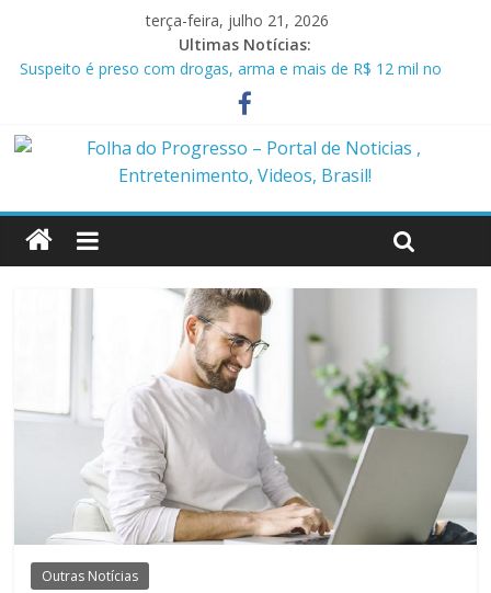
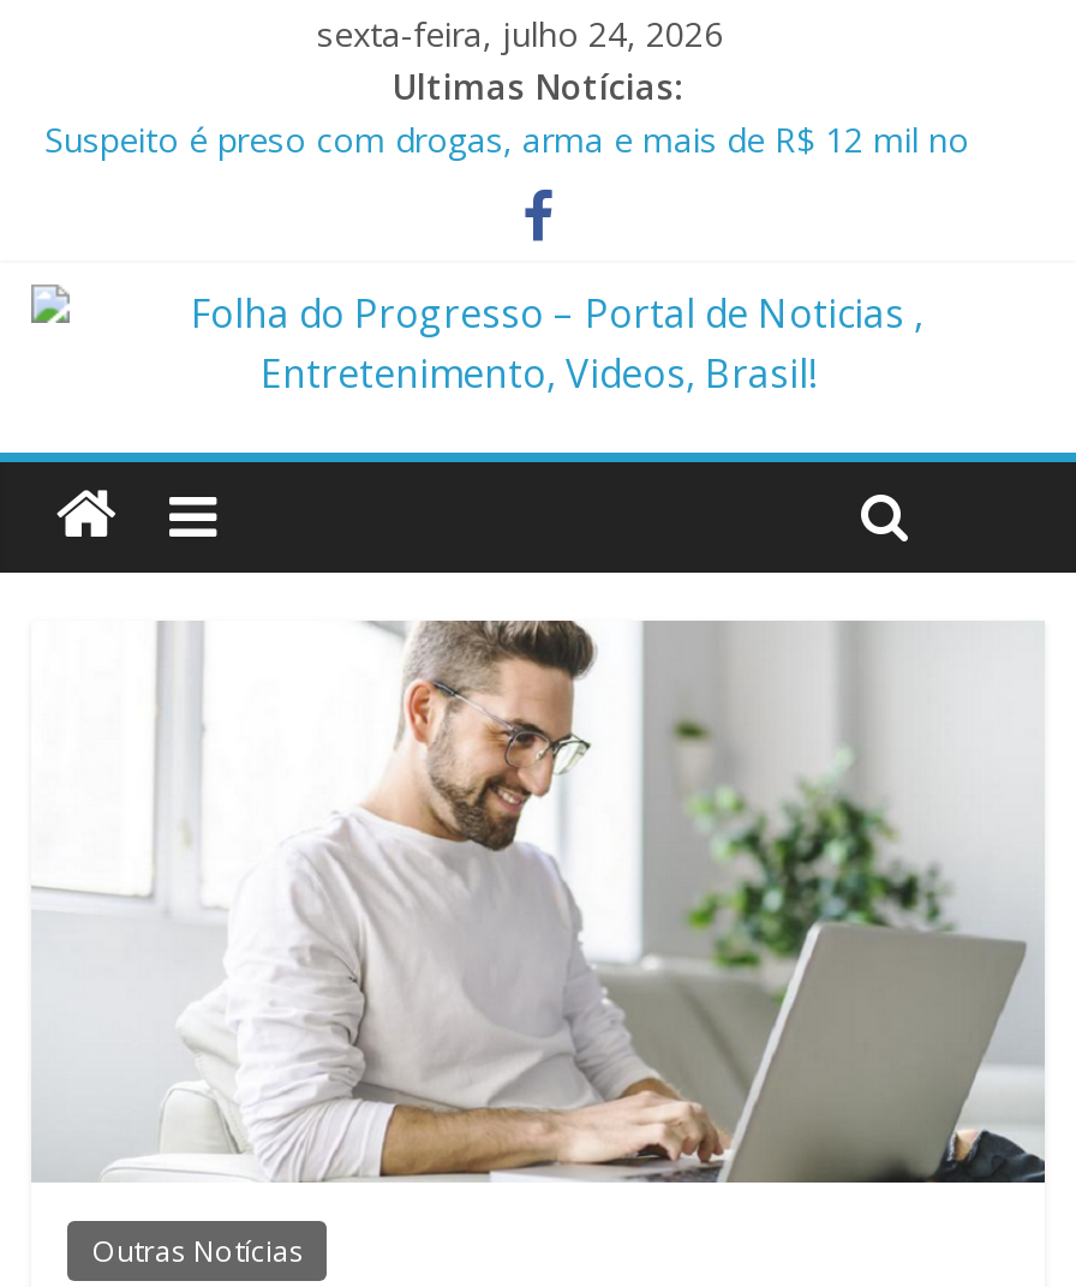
[146,10,329,31] terça-feira, julho 21, 2026 -> [317,11,723,56] sexta-feira, julho 24, 2026

